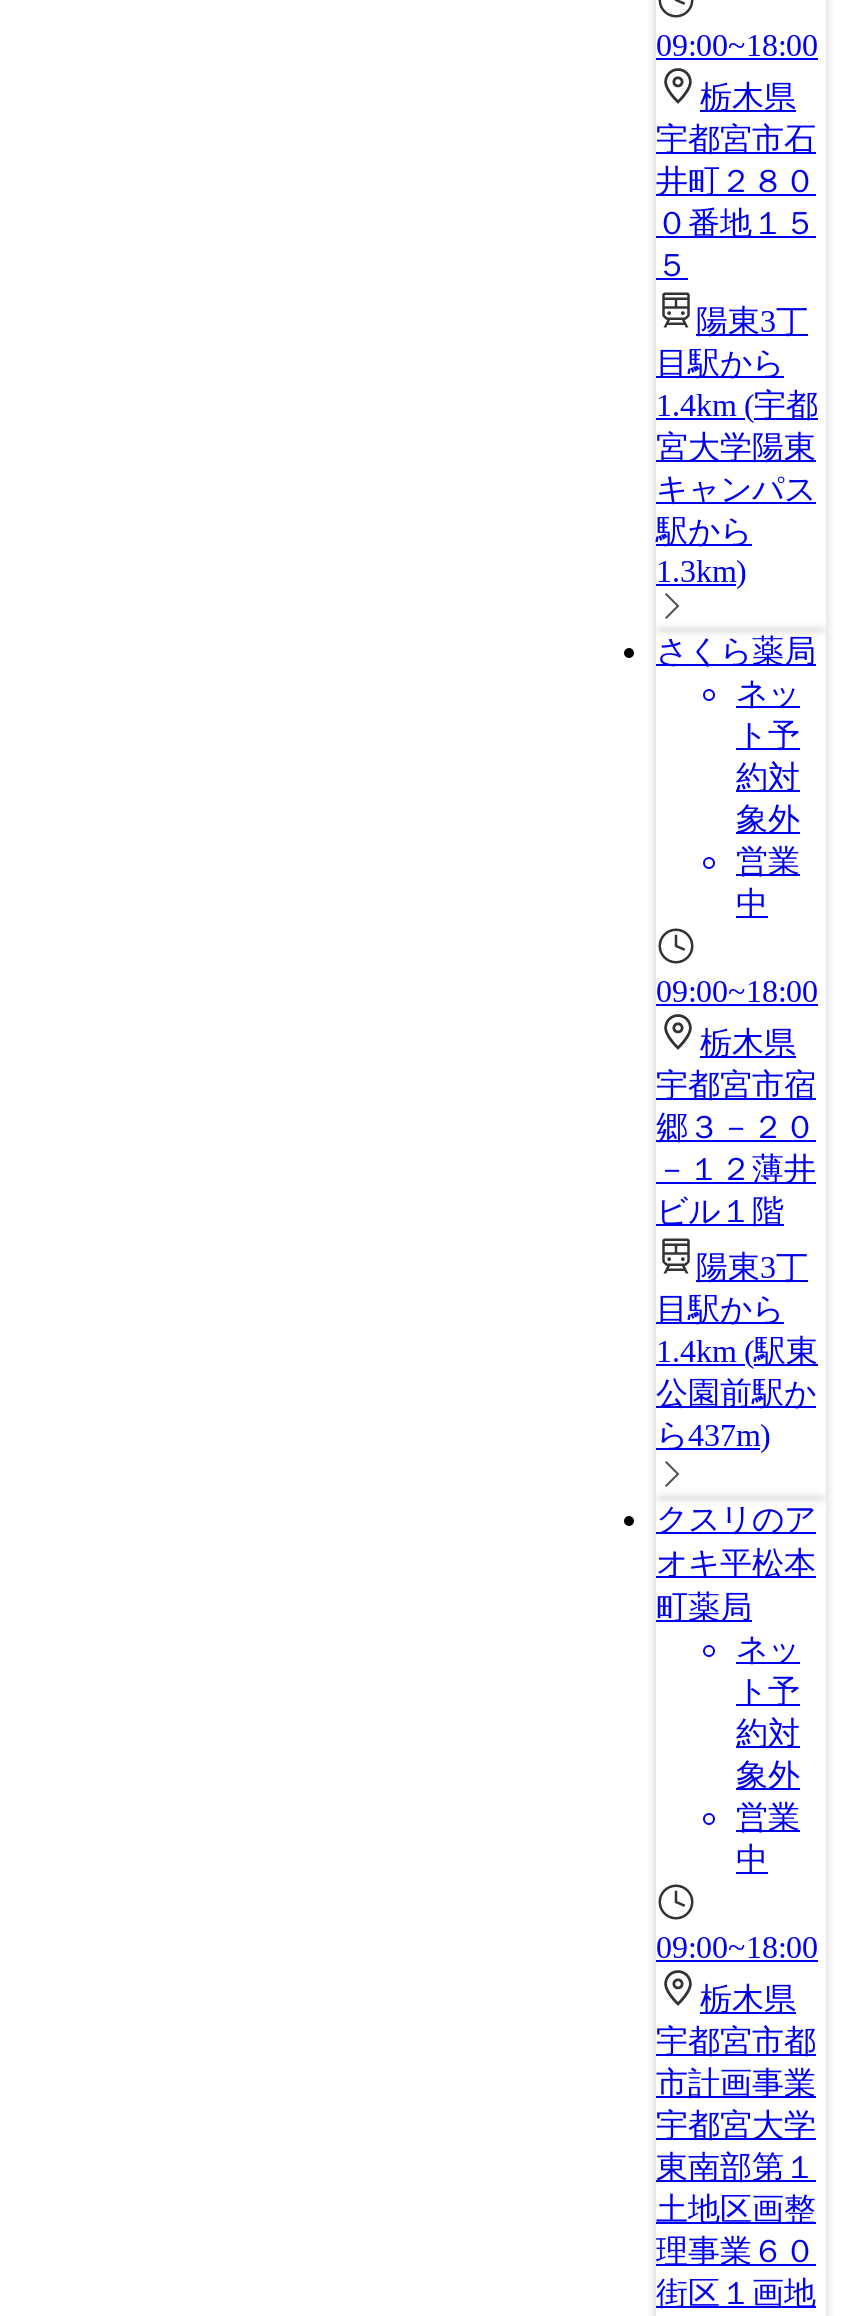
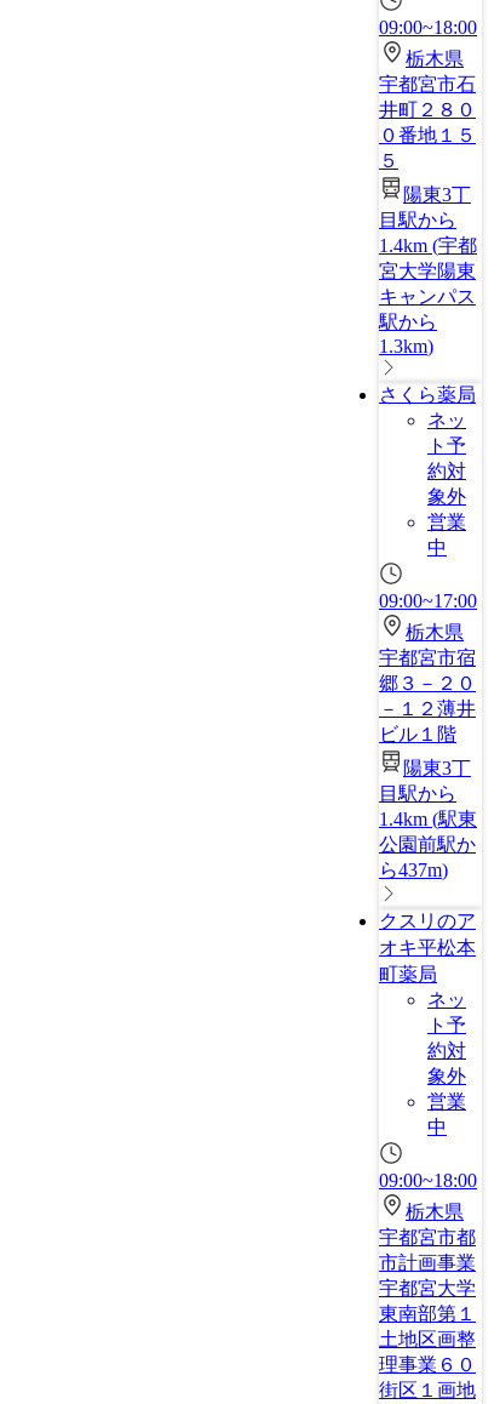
[656,974,818,1008] 09:00~18:00 -> [379,590,477,611] 09:00~17:00

